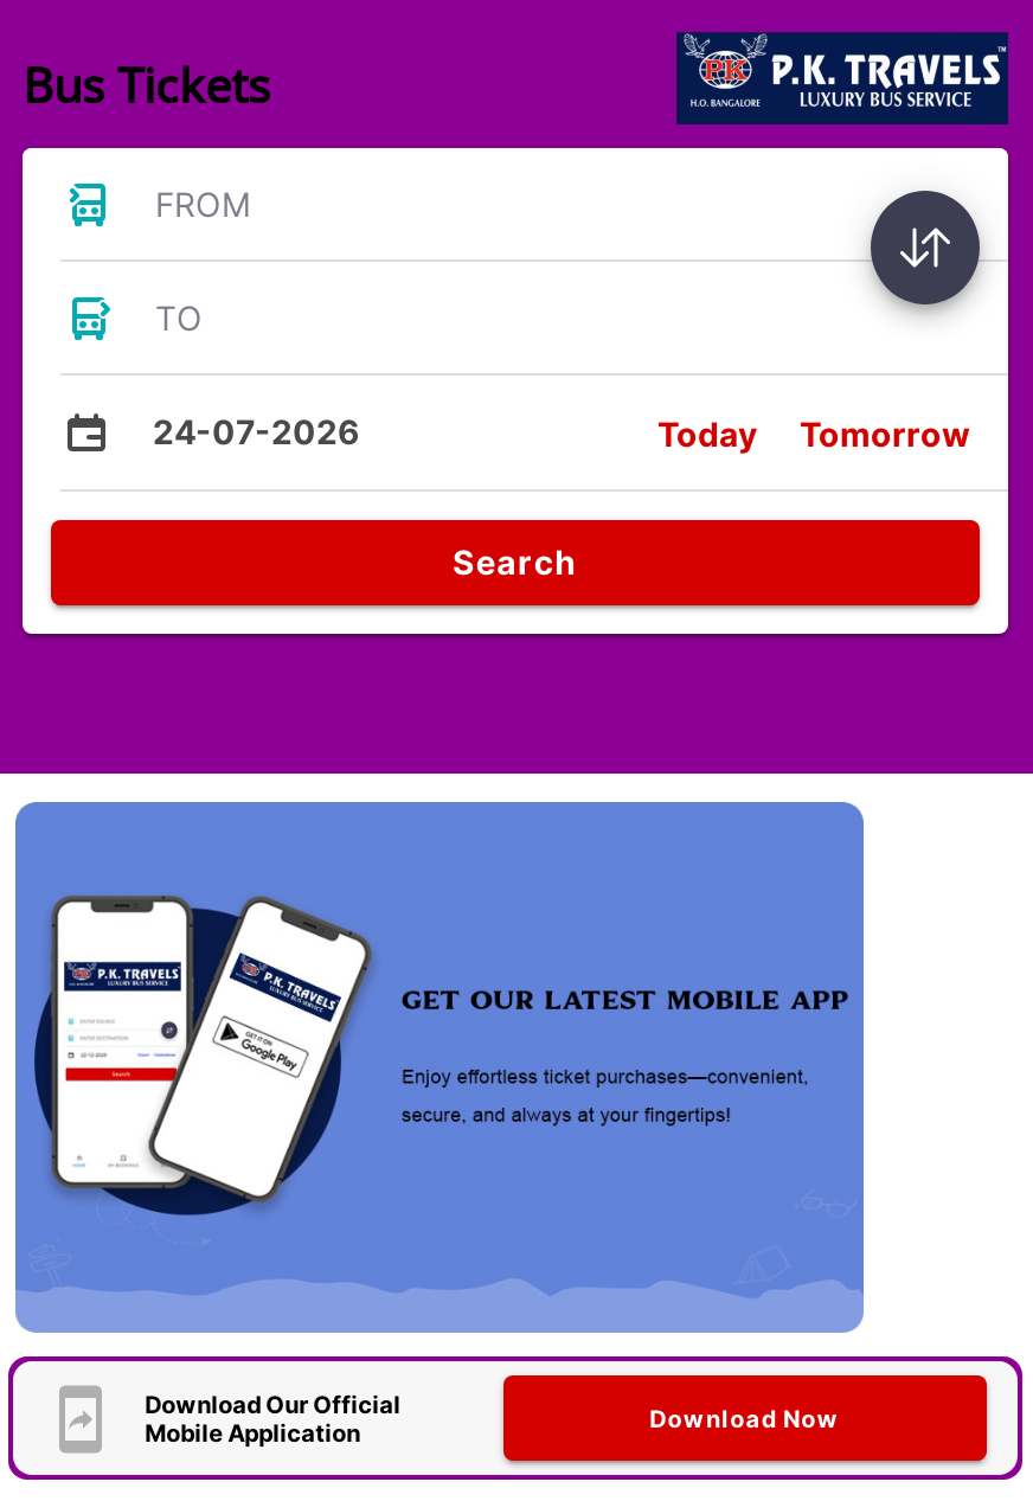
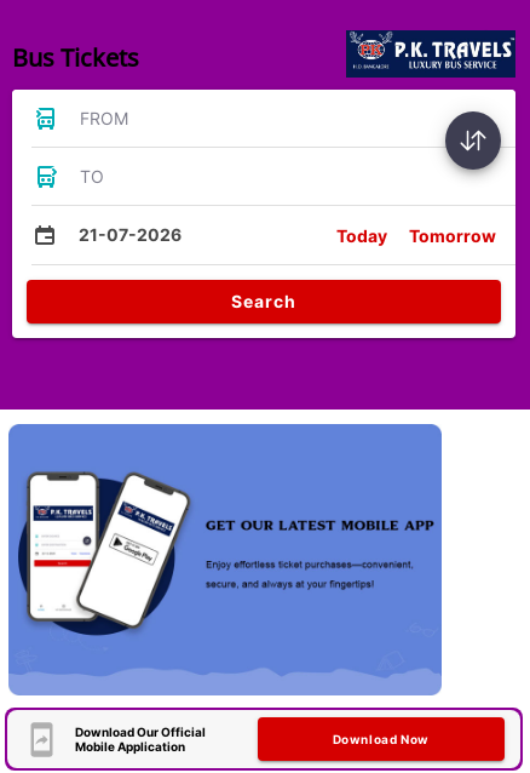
[153,411,359,451] 24-07-2026 -> [79,224,182,245] 21-07-2026

